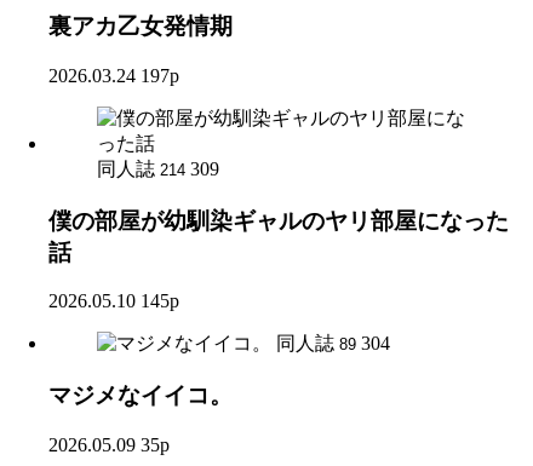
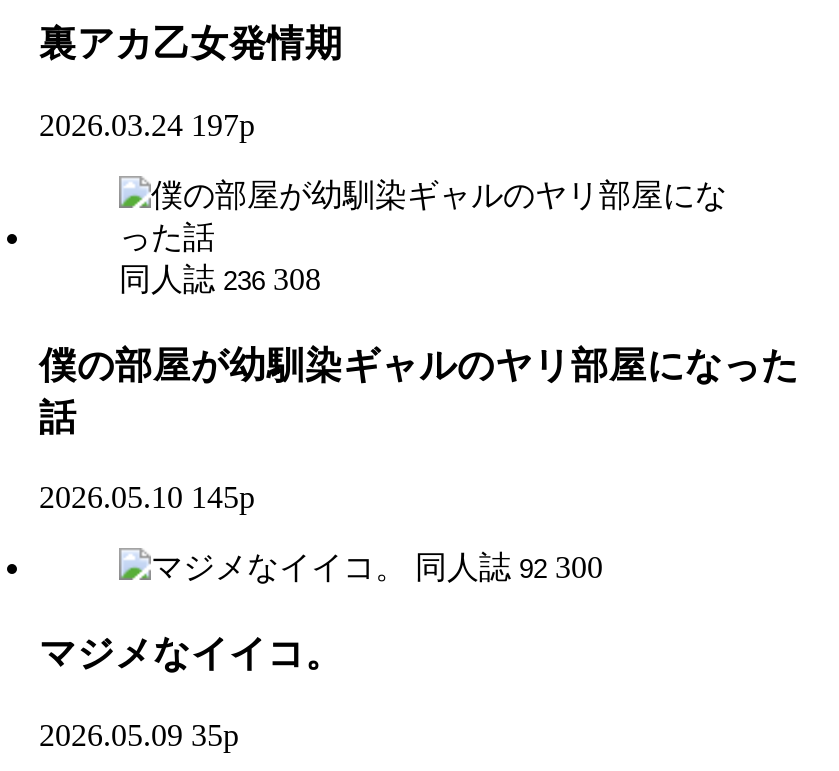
[97,158,219,179] 同人誌 214 309 -> [119,262,321,296] 同人誌 236 308
[276,333,390,354] 同人誌 89 304 -> [415,551,603,585] 同人誌 92 300

